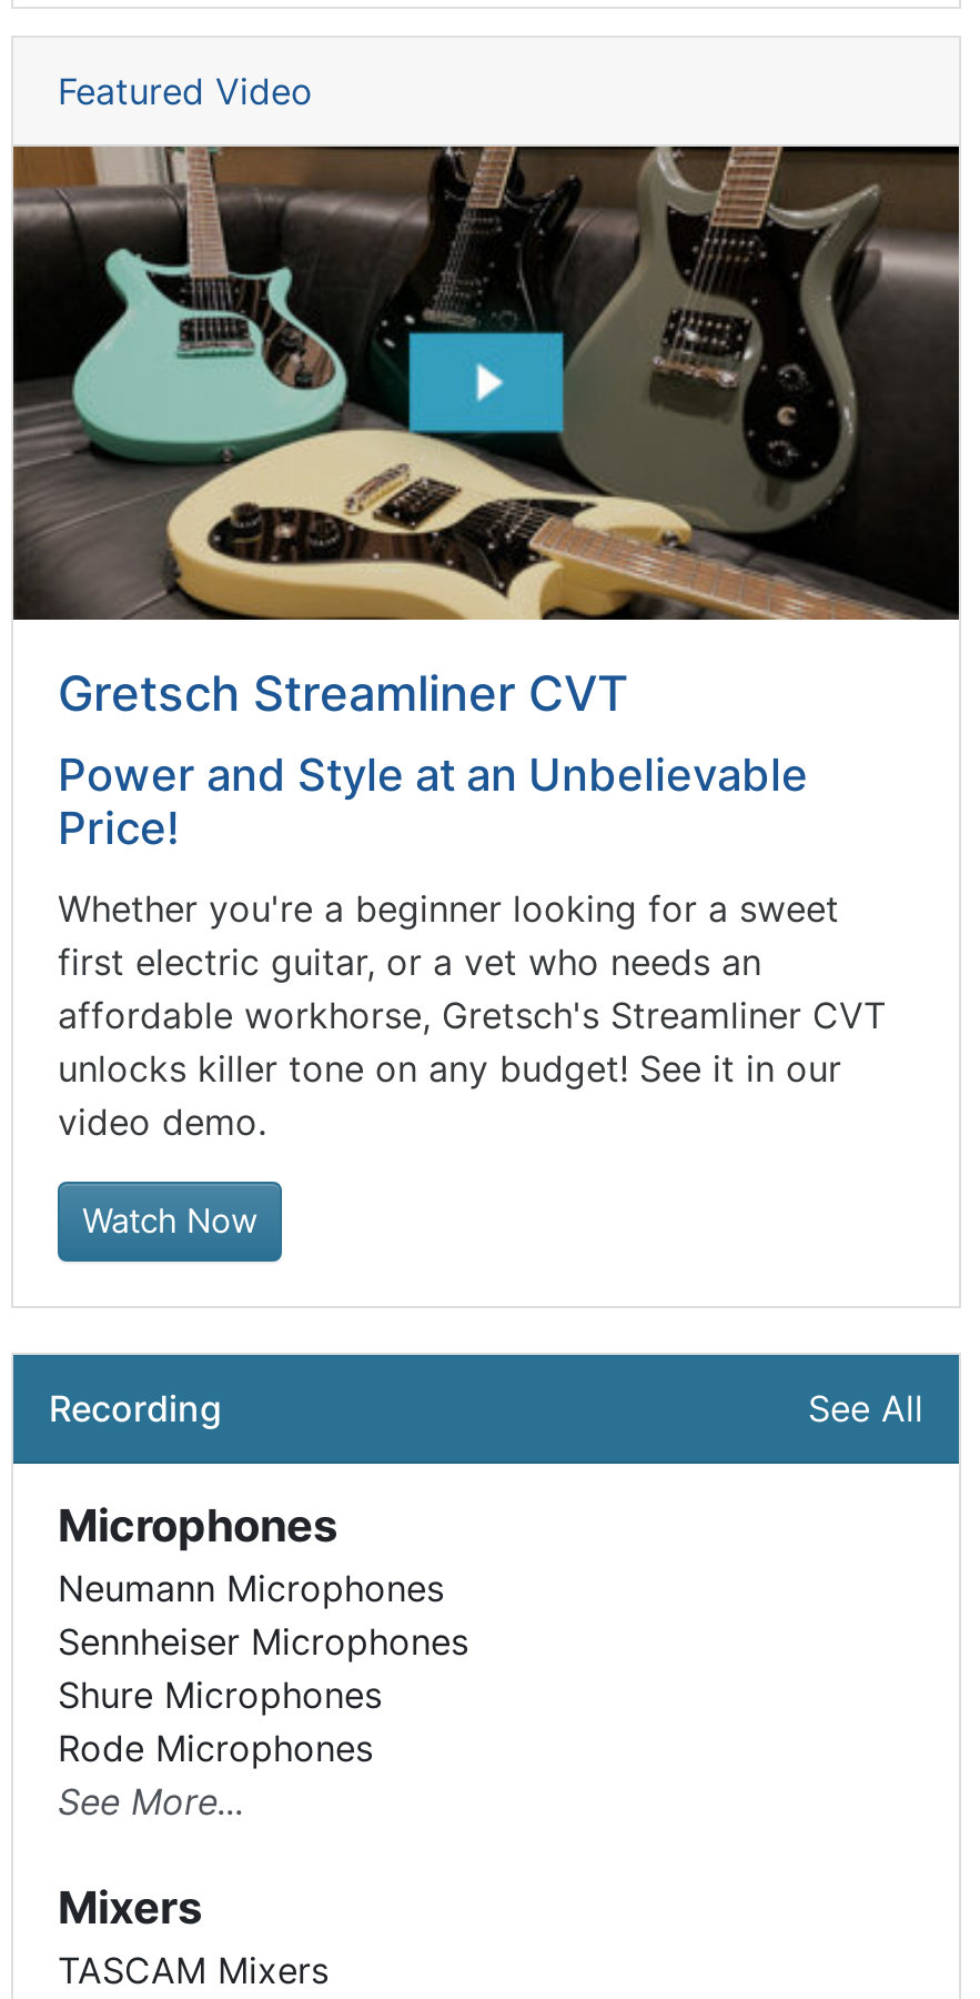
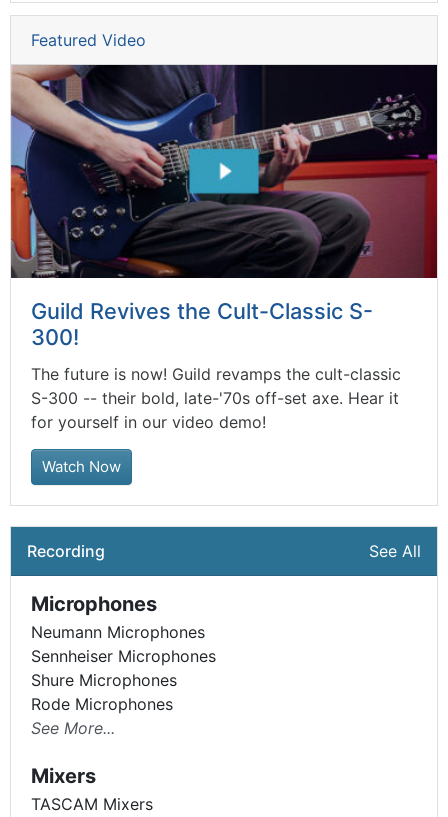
[11,144,961,1145] [image] | Gretsch Streamliner CVT | Power and Style at an Unbelievable | Price! | Whether you're a beginner looking for a sweet | first electric guitar, or a vet who needs an | affordable workhorse, Gretsch's Streamliner CVT | unlocks killer tone on any budget! See it in our | video demo. -> [10,64,438,432] [image] | Guild Revives the Cult-Classic S- | 300! | The future is now! Guild revamps the cult-classic | S-300 -- their bold, late-'70s off-set axe. Hear it | for yourself in our video demo!

